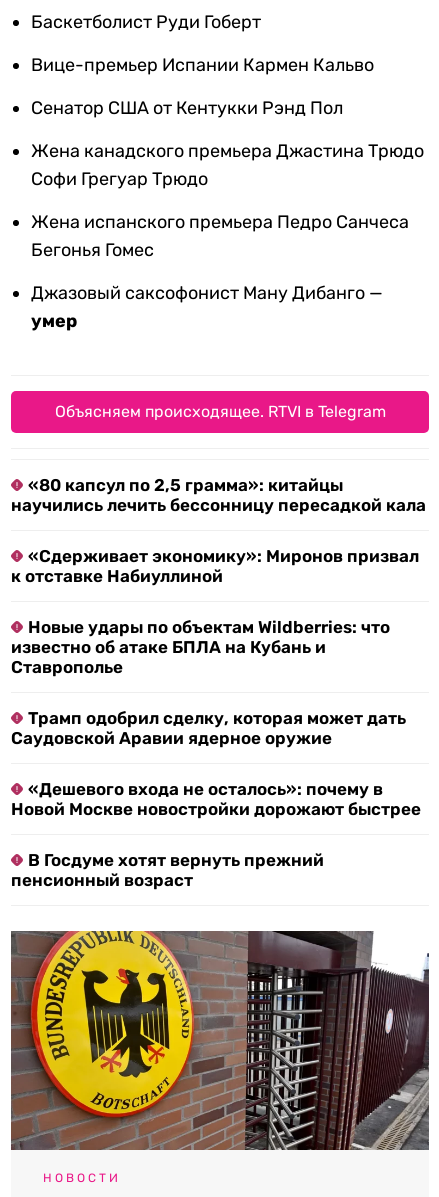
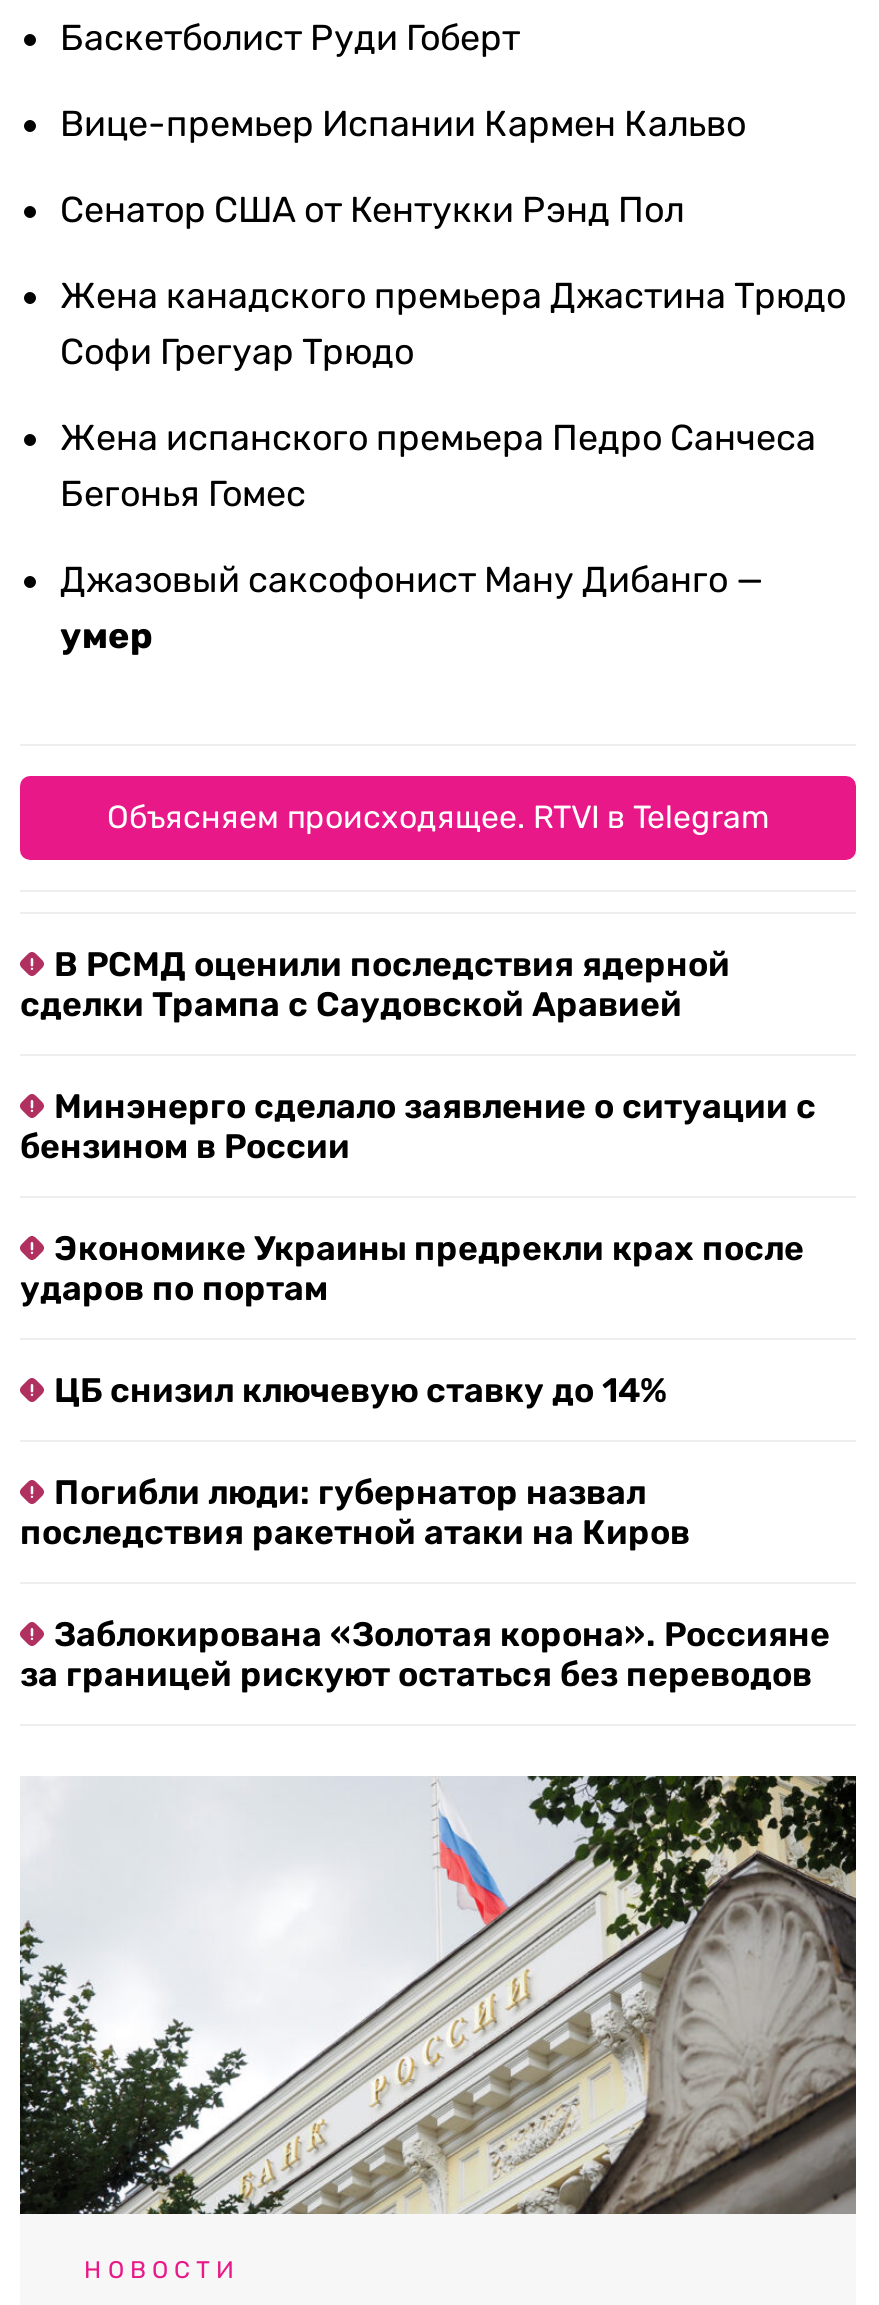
[11,475,426,515] «80 капсул по 2,5 грамма»: китайцы | научились лечить бессонницу пересадкой кала -> [20,944,730,1024] В РСМД оценили последствия ядерной | сделки Трампа с Саудовской Аравией
[11,546,419,586] «Сдерживает экономику»: Миронов призвал | к отставке Набиуллиной -> [20,1086,816,1166] Минэнерго сделало заявление о ситуации с | бензином в России
[11,617,390,677] Новые удары по объектам Wildberries: что | известно об атаке БПЛА на Кубань и | Ставрополье -> [20,1228,804,1308] Экономике Украины предрекли крах после | ударов по портам
[11,708,406,748] Трамп одобрил сделку, которая может дать | Саудовской Аравии ядерное оружие -> [54,1370,668,1410] ЦБ снизил ключевую ставку до 14%
[11,779,421,819] «Дешевого входа не осталось»: почему в | Новой Москве новостройки дорожают быстрее -> [20,1472,690,1552] Погибли люди: губернатор назвал | последствия ракетной атаки на Киров
[11,850,324,890] В Госдуме хотят вернуть прежний | пенсионный возраст -> [20,1614,830,1694] Заблокирована «Золотая корона». Россияне | за границей рискуют остаться без переводов
[10,930,429,1151] [image] -> [18,1774,858,2216] [image]

